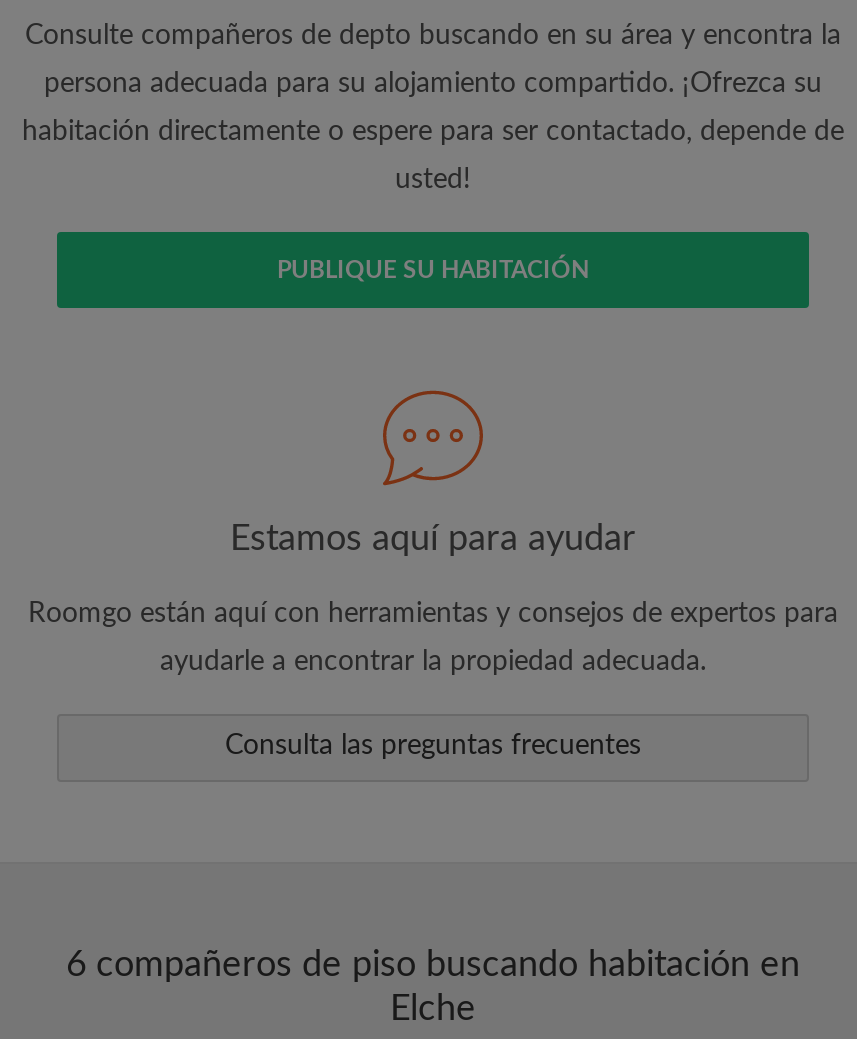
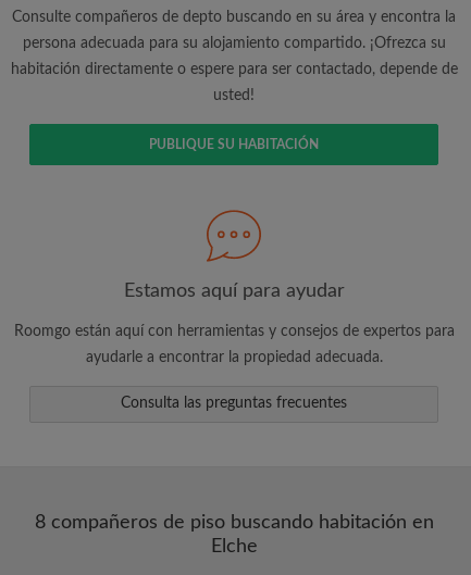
[66,949,800,985] 6 compañeros de piso buscando habitación en -> [34,513,433,533] 8 compañeros de piso buscando habitación en

